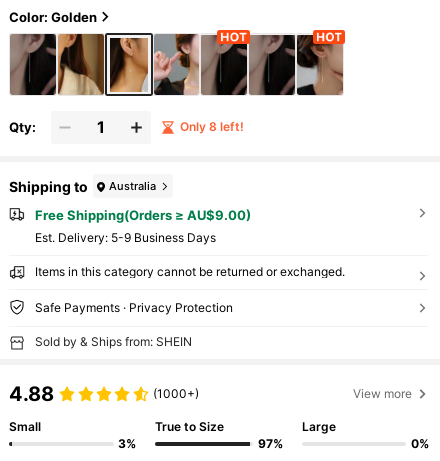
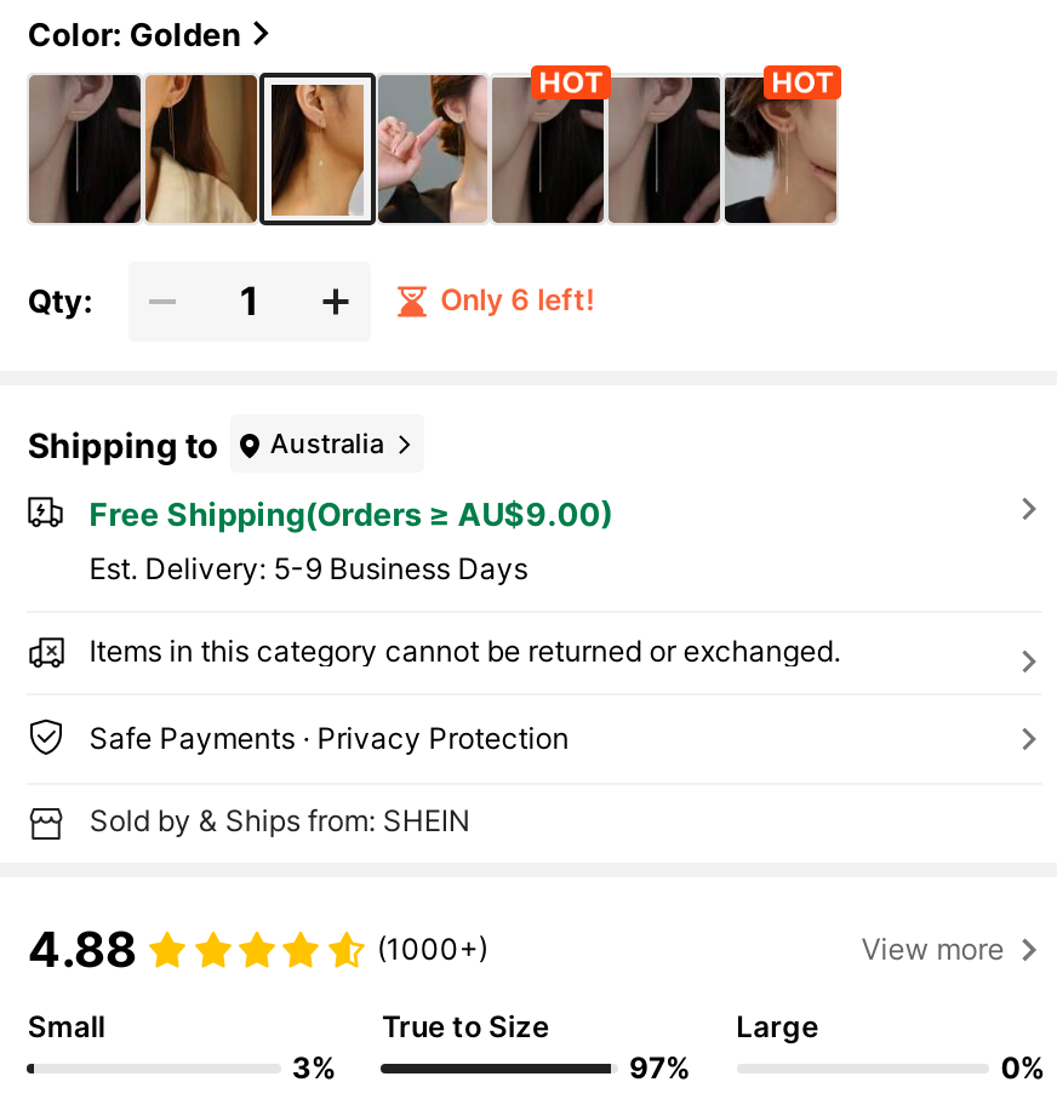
[180,119,244,134] Only 8 left! -> [440,282,595,318] Only 6 left!

